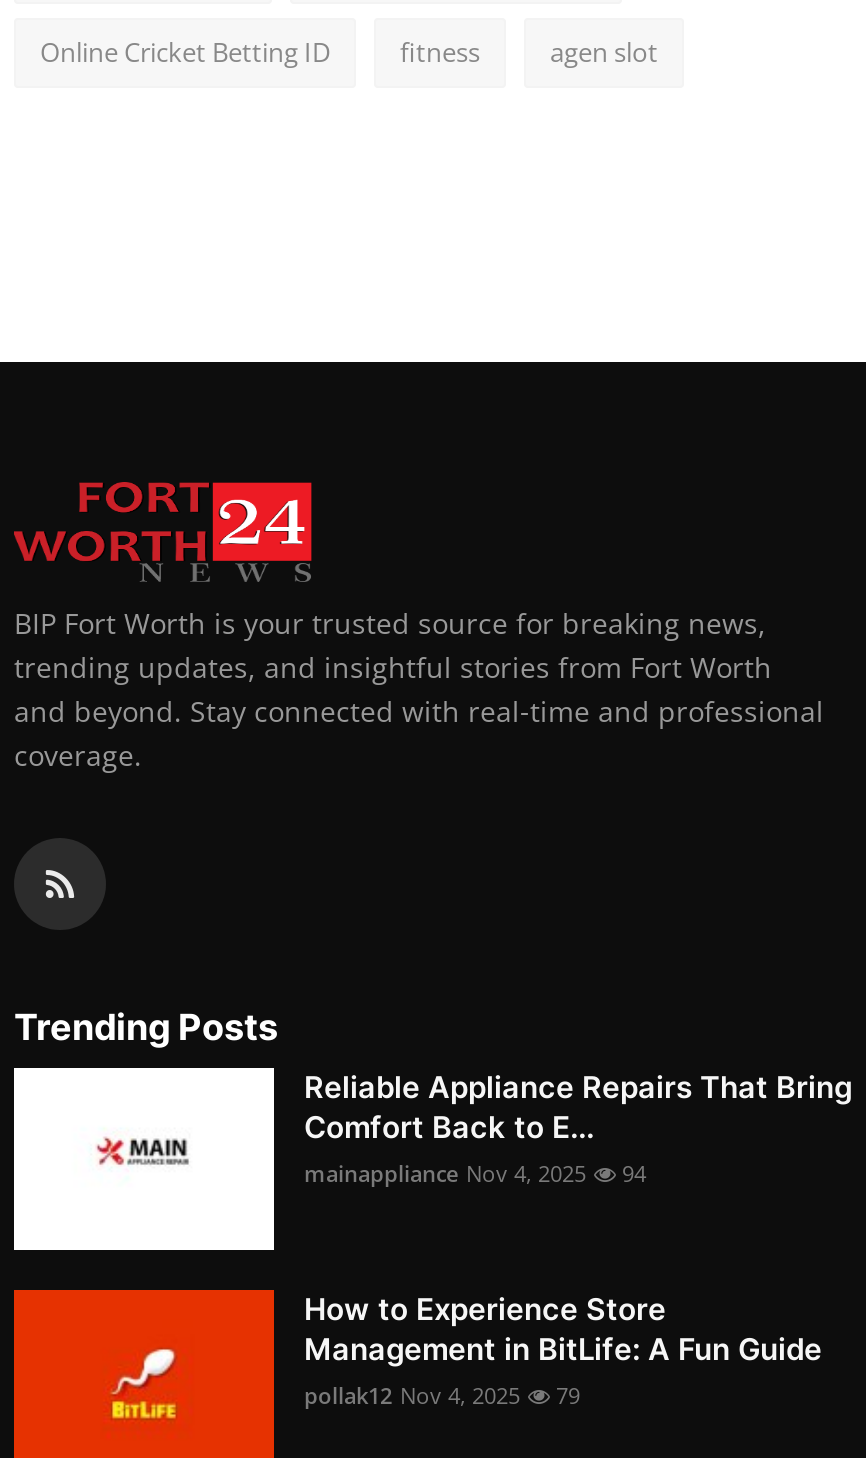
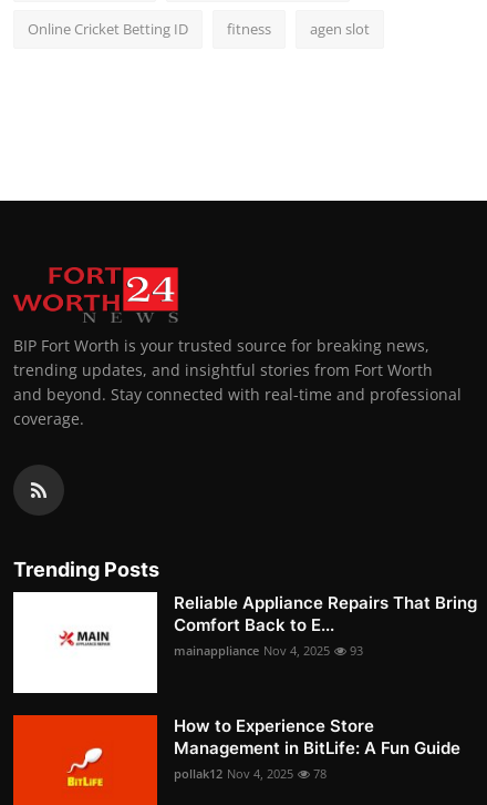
[304,1158,646,1188] mainappliance Nov 4, 2025 94 -> [174,642,363,659] mainappliance Nov 4, 2025 93
[304,1380,580,1410] pollak12 Nov 4, 2025 79 -> [174,765,327,782] pollak12 Nov 4, 2025 78

